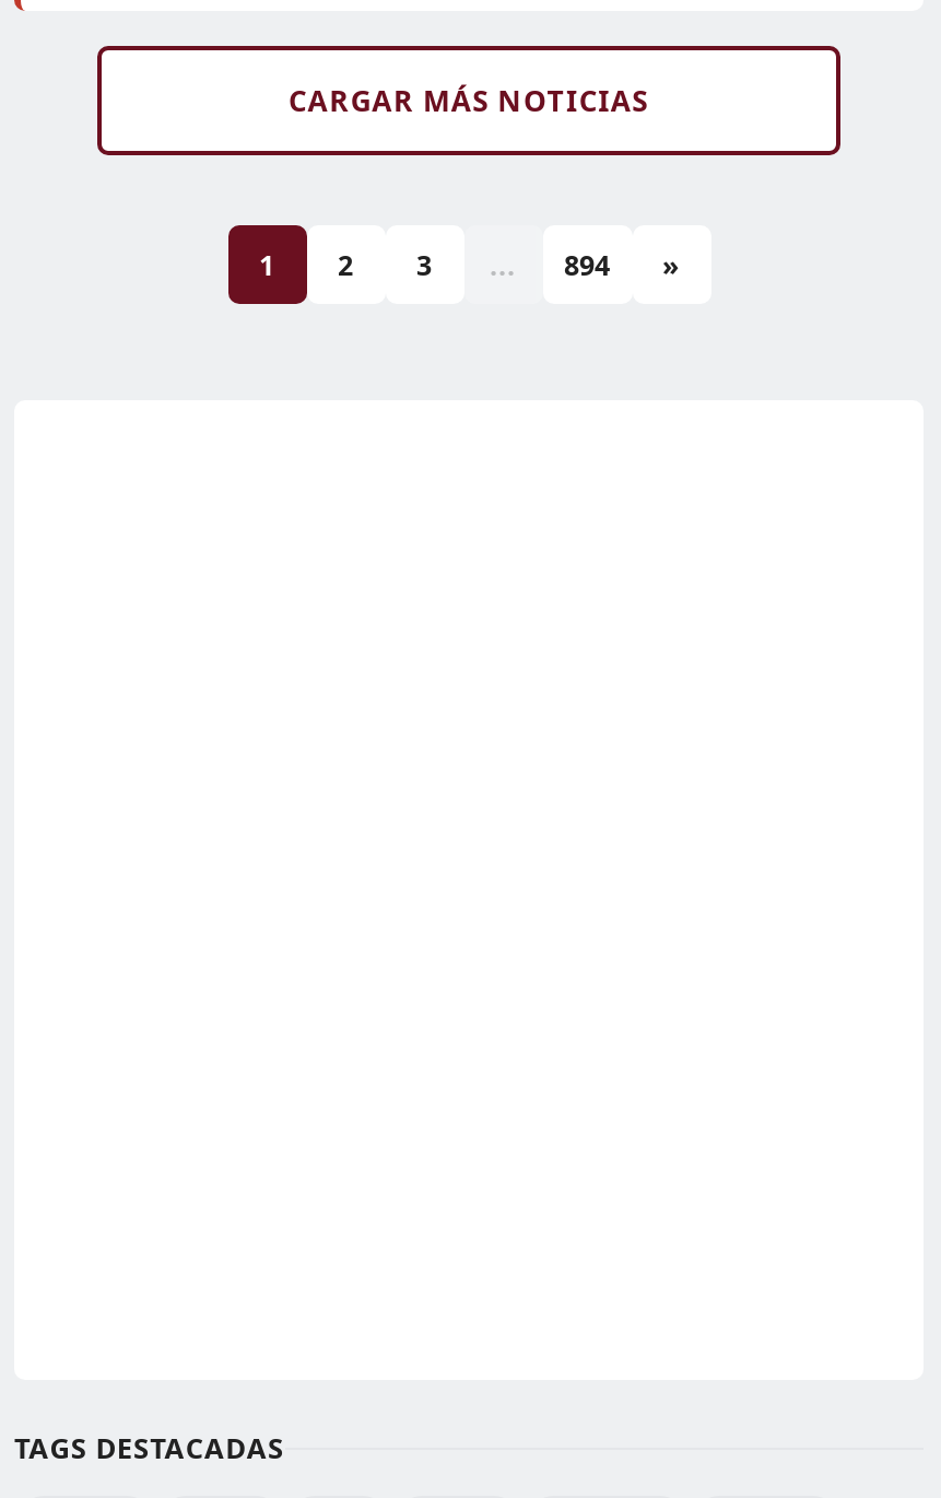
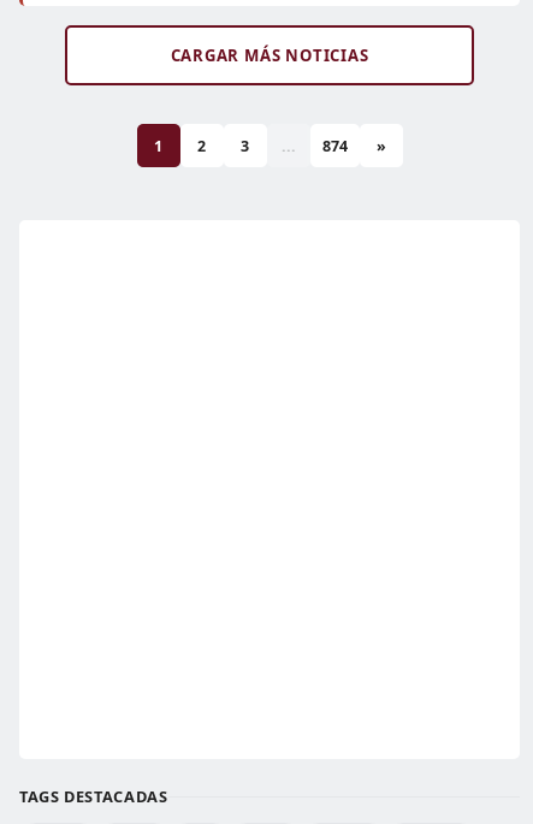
[564,246,610,283] 894 -> [322,135,347,156] 874

